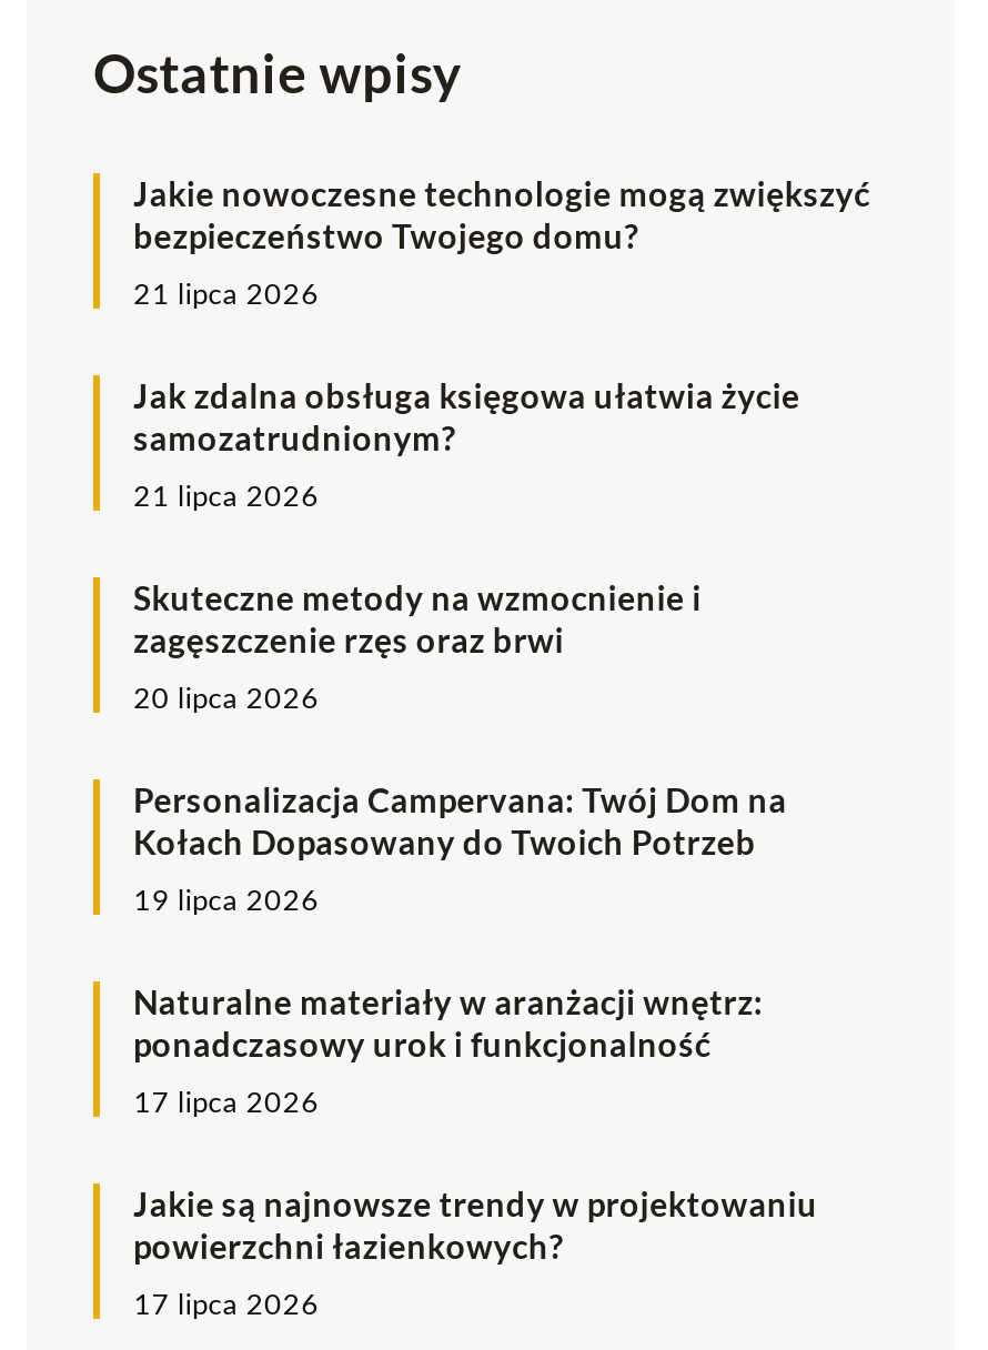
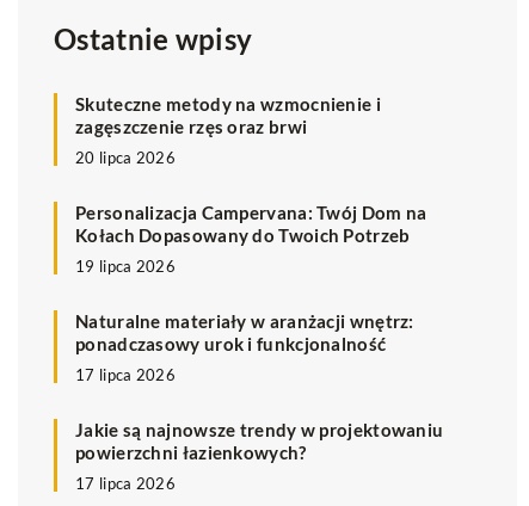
[133,173,870,513] Jakie nowoczesne technologie mogą zwiększyć | bezpieczeństwo Twojego domu? | 21 lipca 2026 | Jak zdalna obsługa księgowa ułatwia życie | samozatrudnionym? | 21 lipca 2026 -> none

